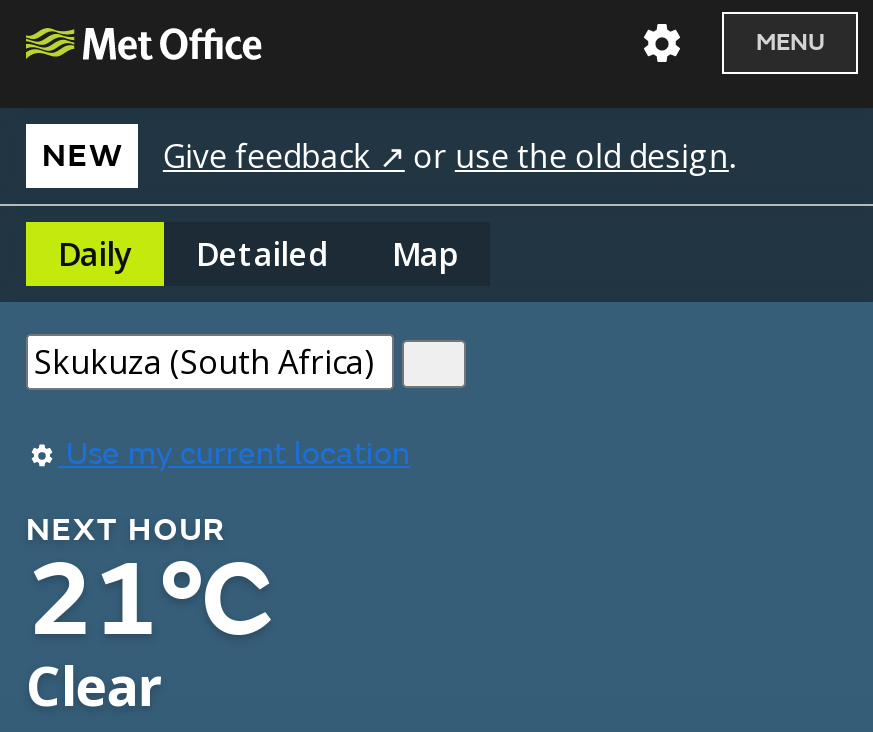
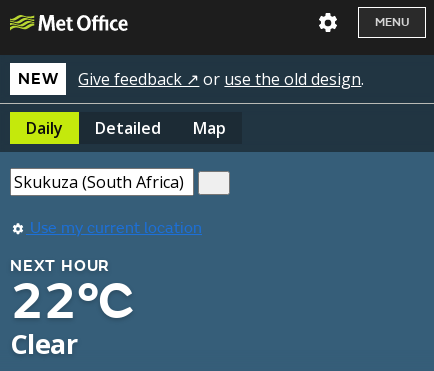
[26,536,269,666] 21°C -> [10,269,131,334] 22°C

